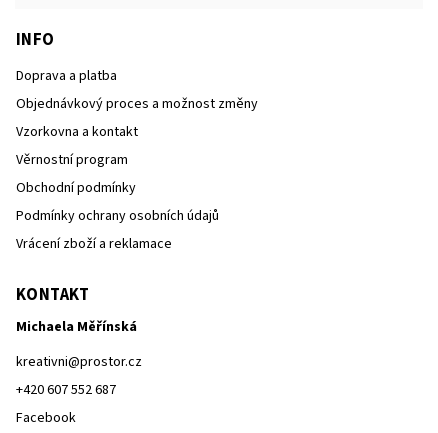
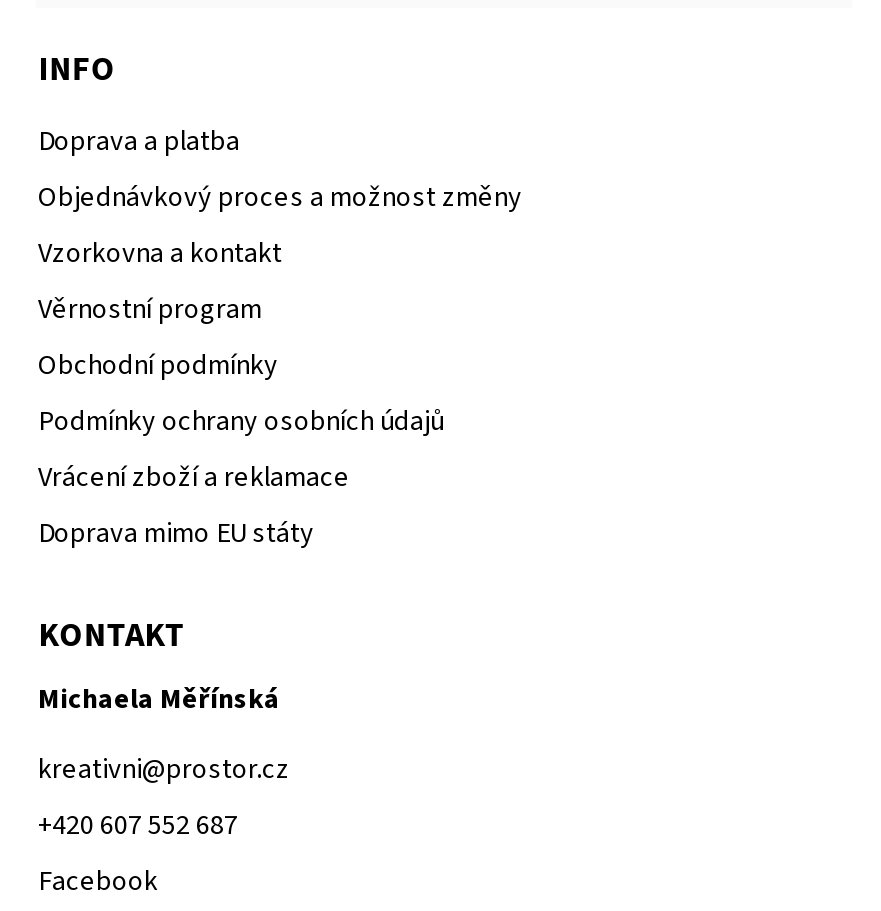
none -> [38,513,314,553] Doprava mimo EU státy

